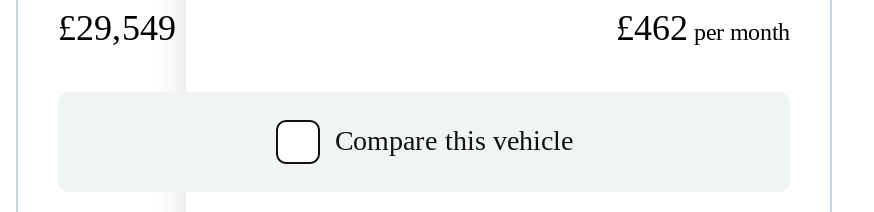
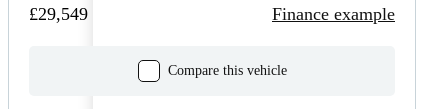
[616,9,790,49] £462 per month -> [272,4,395,24] Finance example

